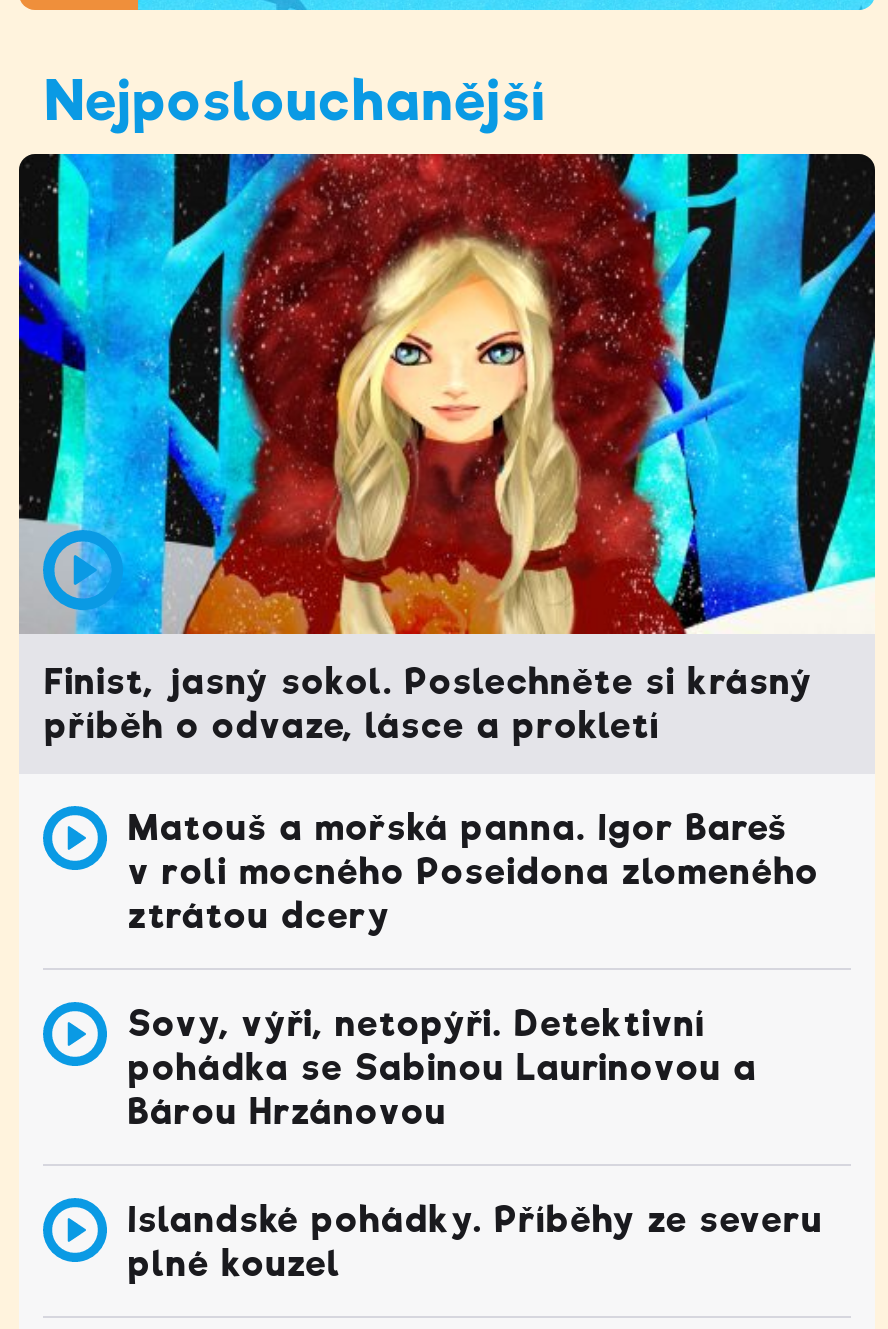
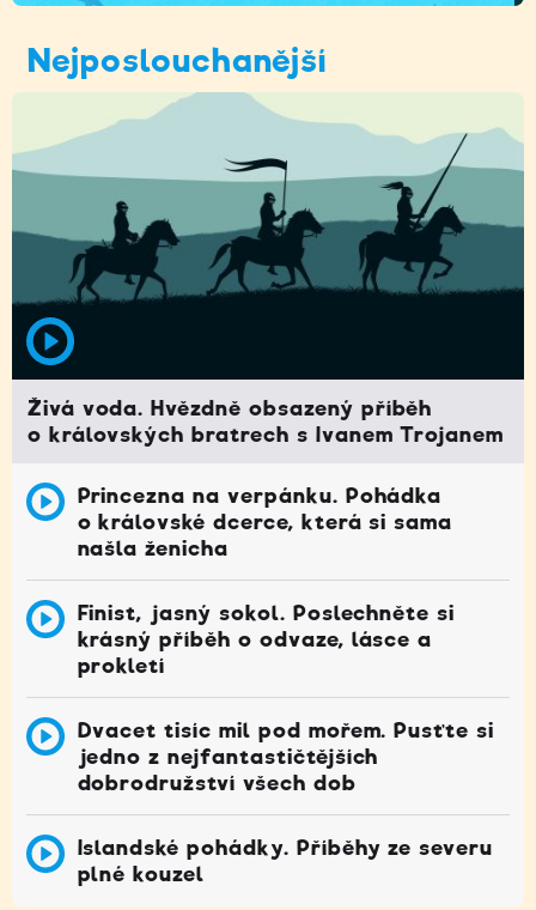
[17,152,877,1132] [image] | Finist, jasný sokol. Poslechněte si krásný | příběh o odvaze, lásce a prokletí | Matouš a mořská panna. Igor Bareš | v roli mocného Poseidona zlomeného | ztrátou dcery | Sovy, výři, netopýři. Detektivní | pohádka se Sabinou Laurinovou a | Bárou Hrzánovou -> [11,92,525,795] [image] | Živá voda. Hvězdně obsazený příběh | o královských bratrech s Ivanem Trojanem | Princezna na verpánku. Pohádka | o královské dcerce, která si sama | našla ženicha | Finist, jasný sokol. Poslechněte si | krásný příběh o odvaze, lásce a | prokletí | Dvacet tisíc mil pod mořem. Pusťte si | jedno z nejfantastičtějších | dobrodružství všech dob

